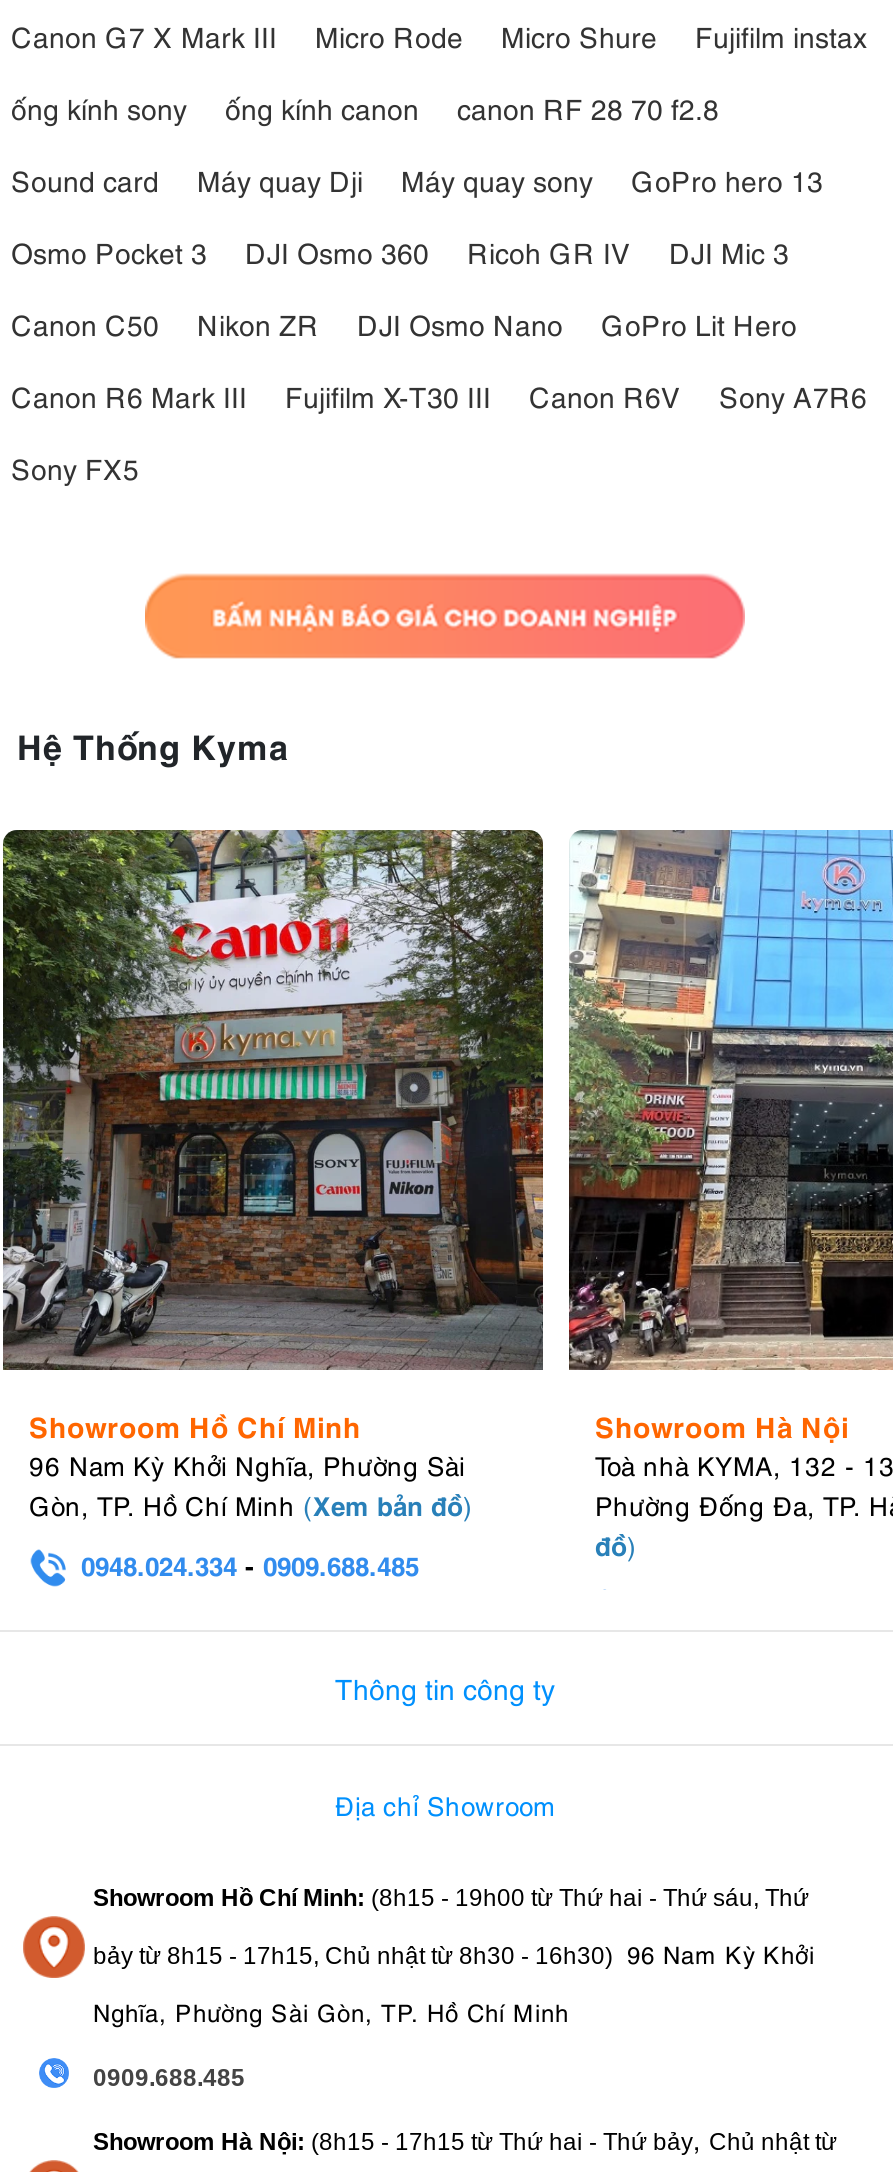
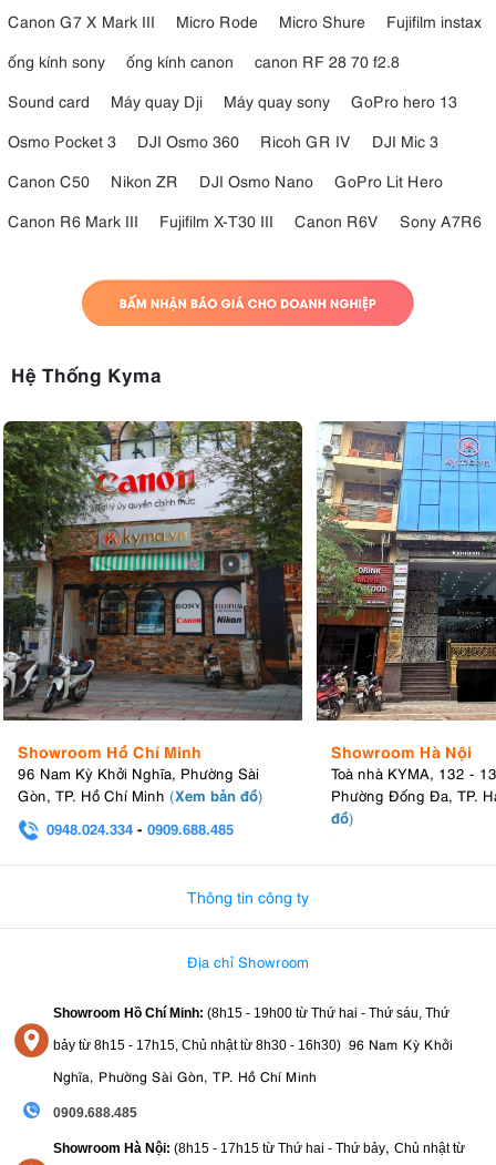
[11,448,139,486] Sony FX5 -> none

